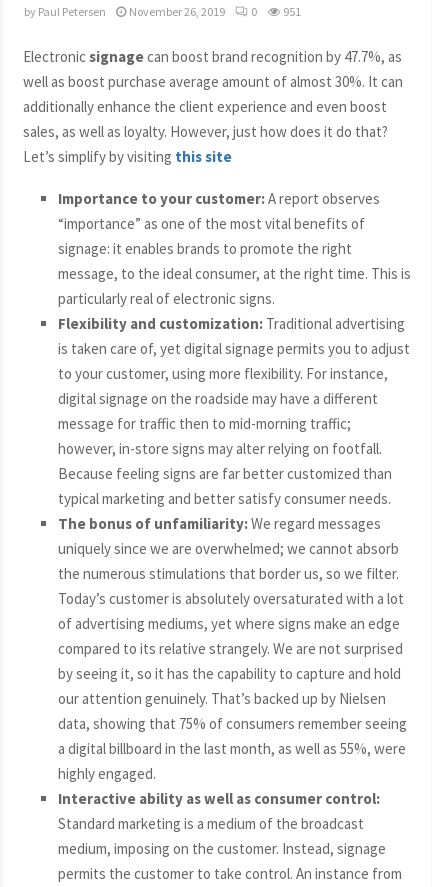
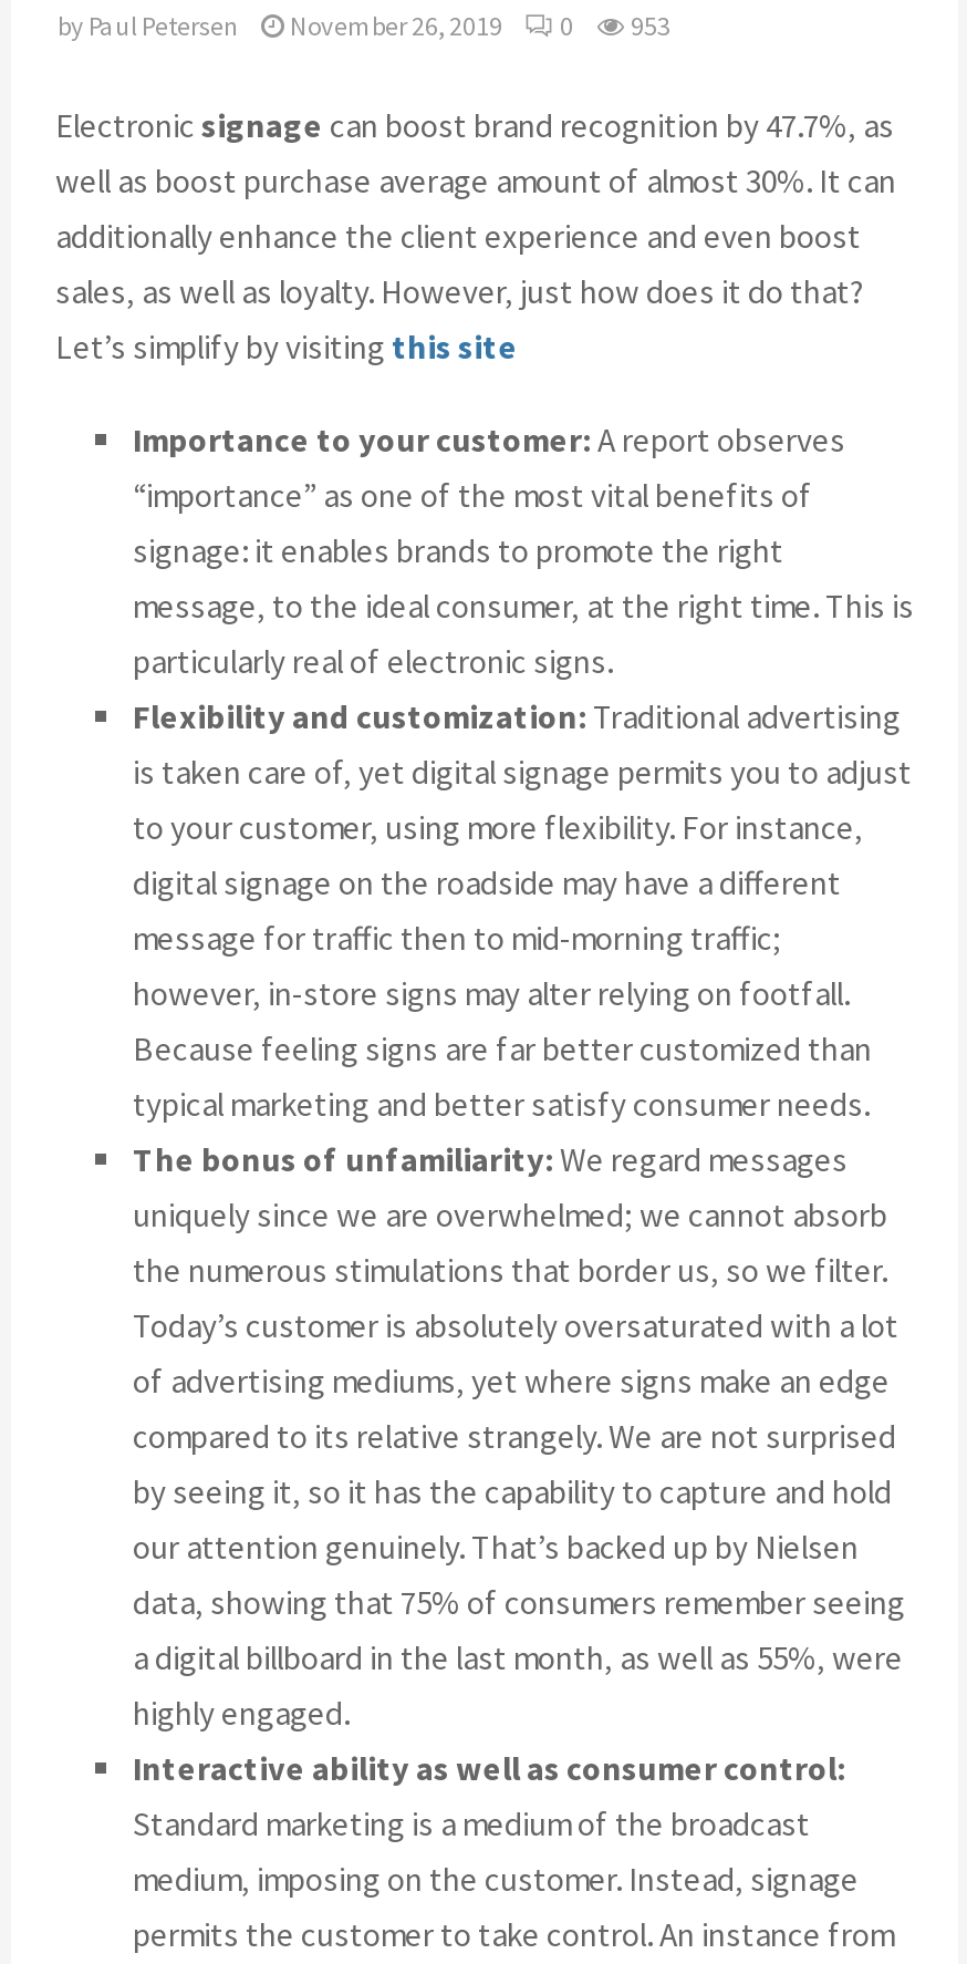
[24,4,301,19] by Paul Petersen November 26, 2019 0 951 -> [58,10,670,43] by Paul Petersen November 26, 2019 0 953

